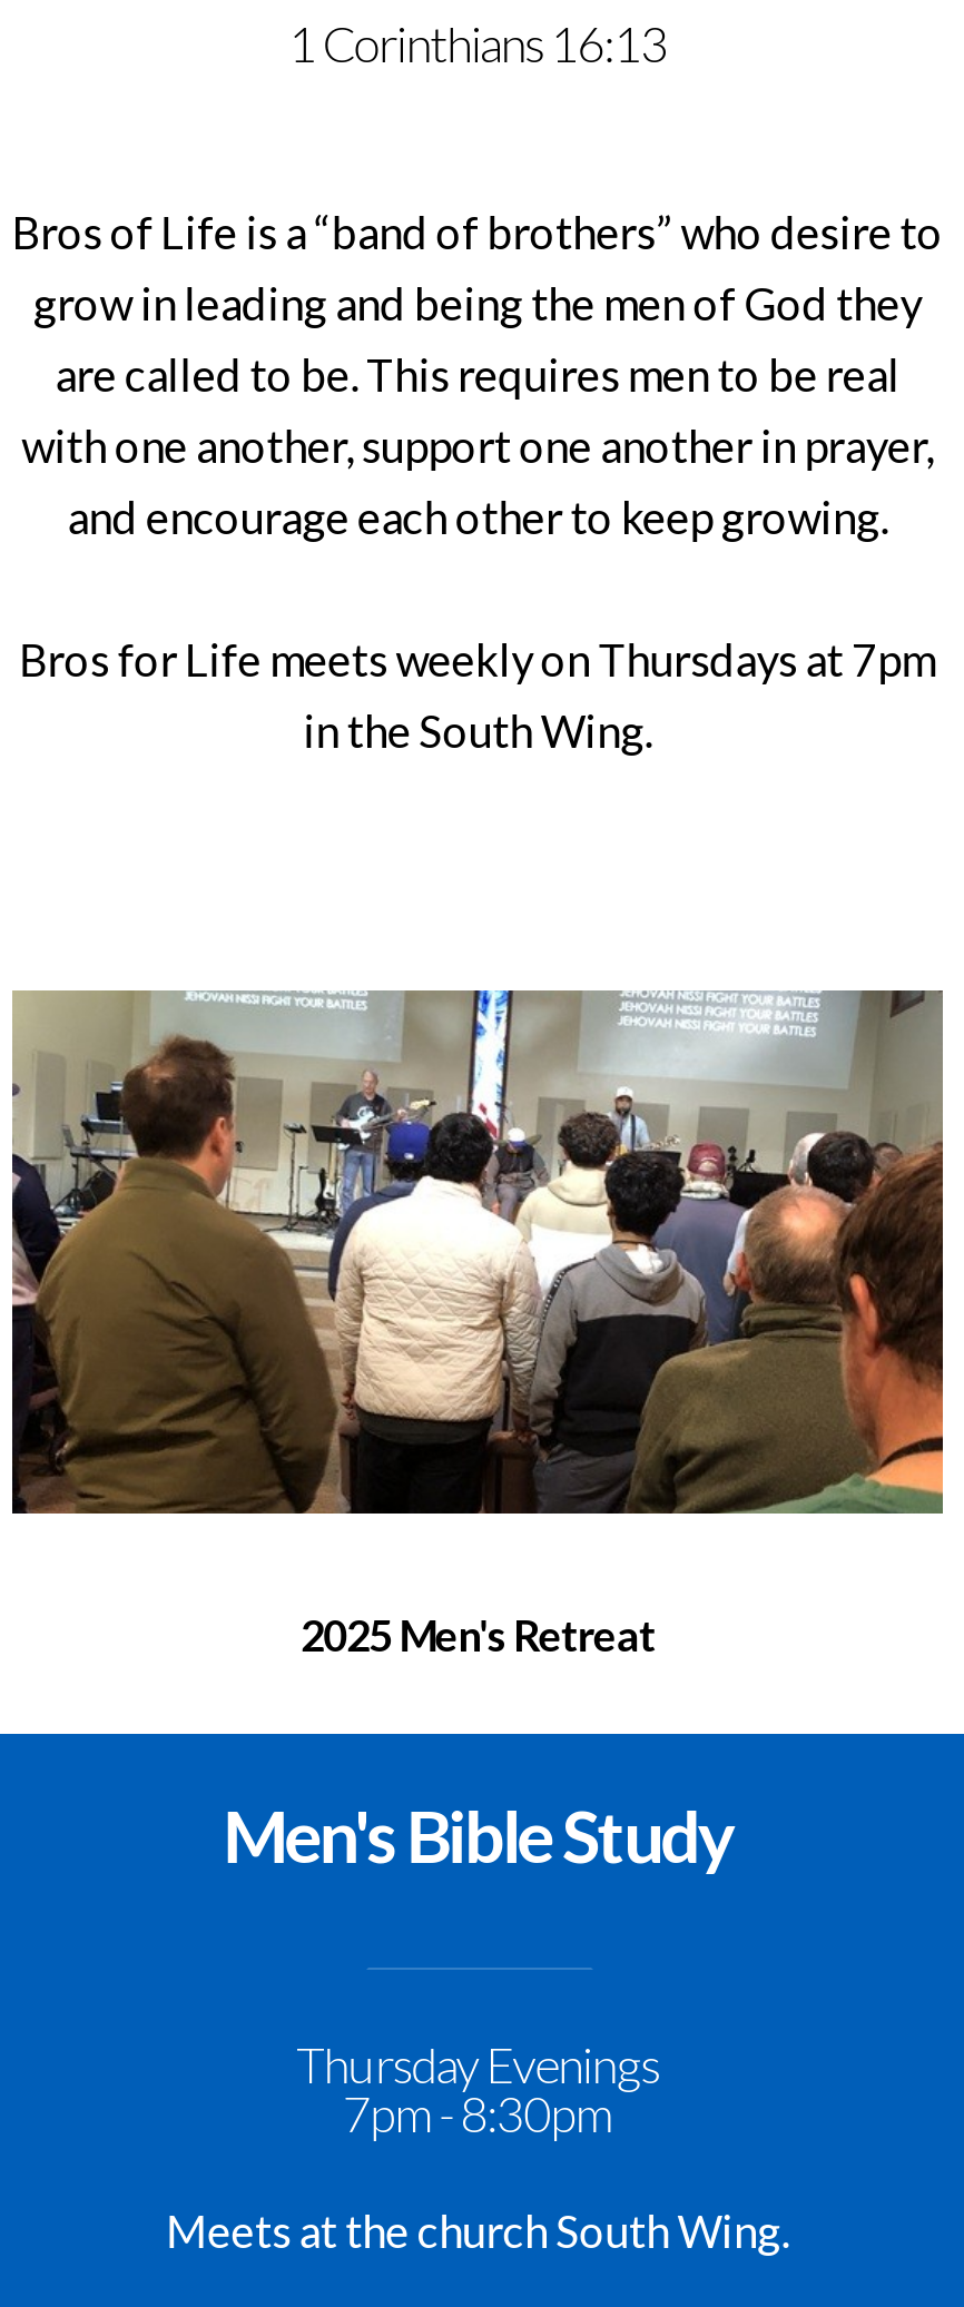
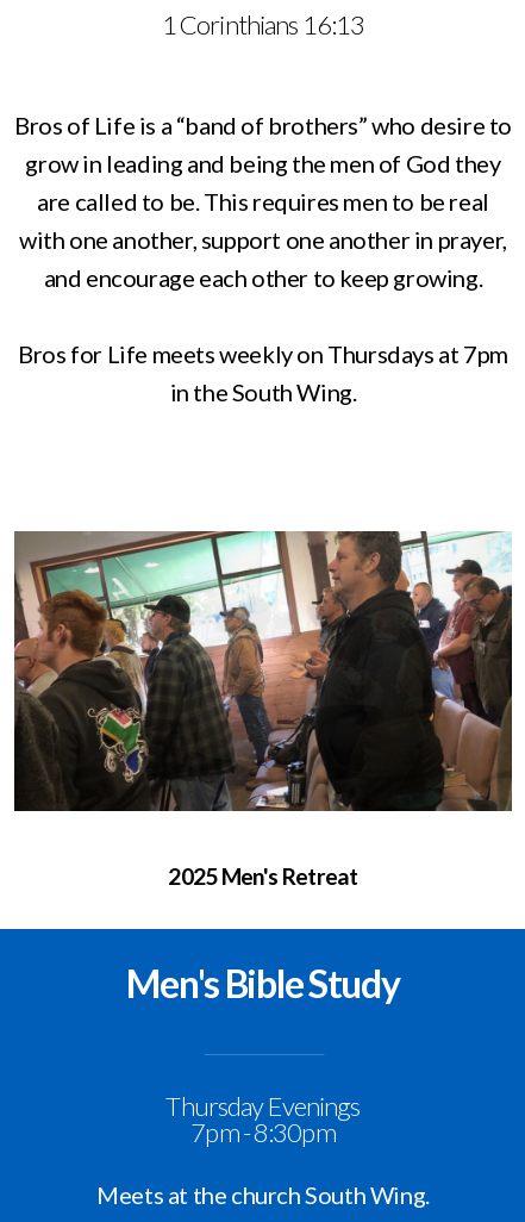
[10,988,945,1516] [image] -> [13,530,513,812] [image]

